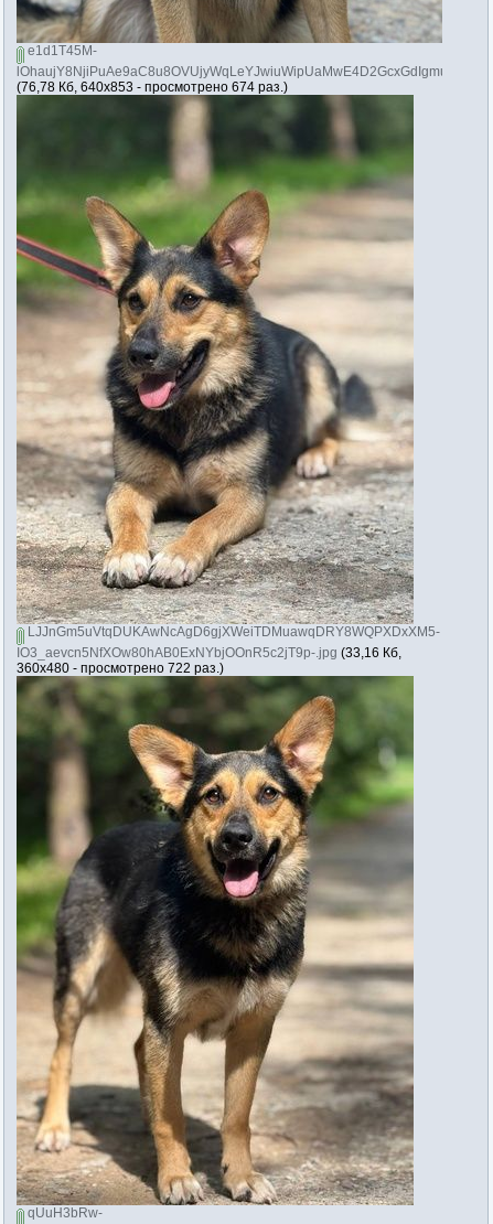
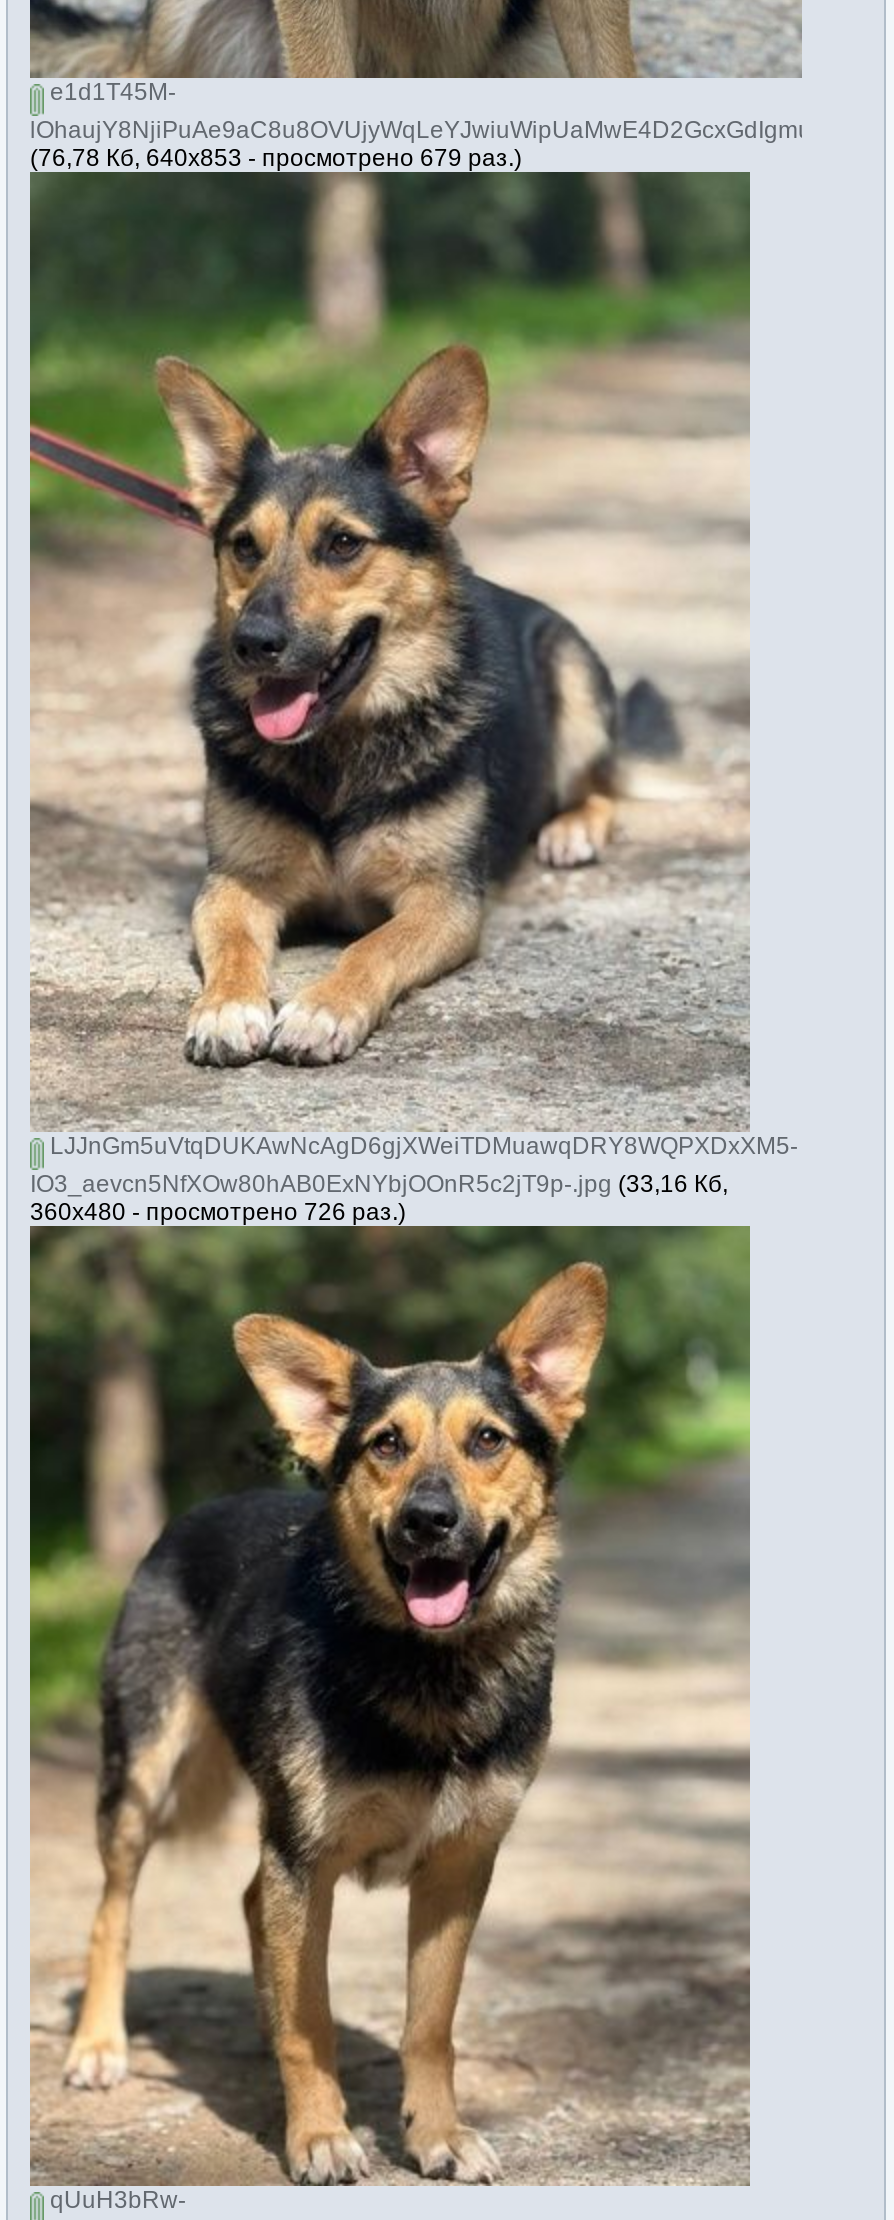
[17,79,288,95] (76,78 Кб, 640x853 - просмотрено 674 раз.) -> [30,144,522,172] (76,78 Кб, 640x853 - просмотрено 679 раз.)
[17,660,224,676] 360x480 - просмотрено 722 раз.) -> [30,1198,406,1226] 360x480 - просмотрено 726 раз.)

